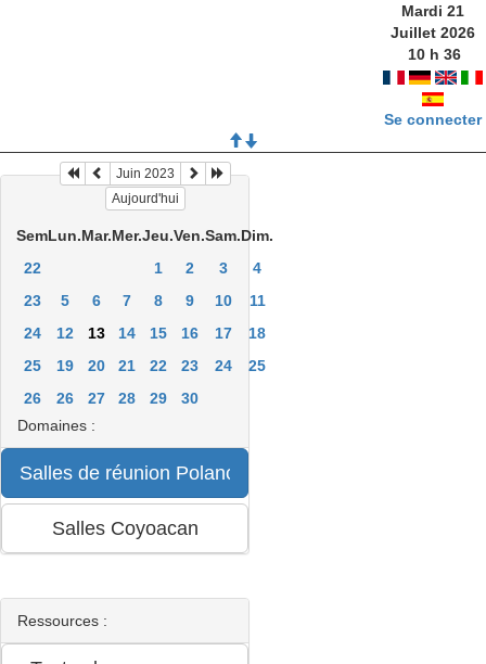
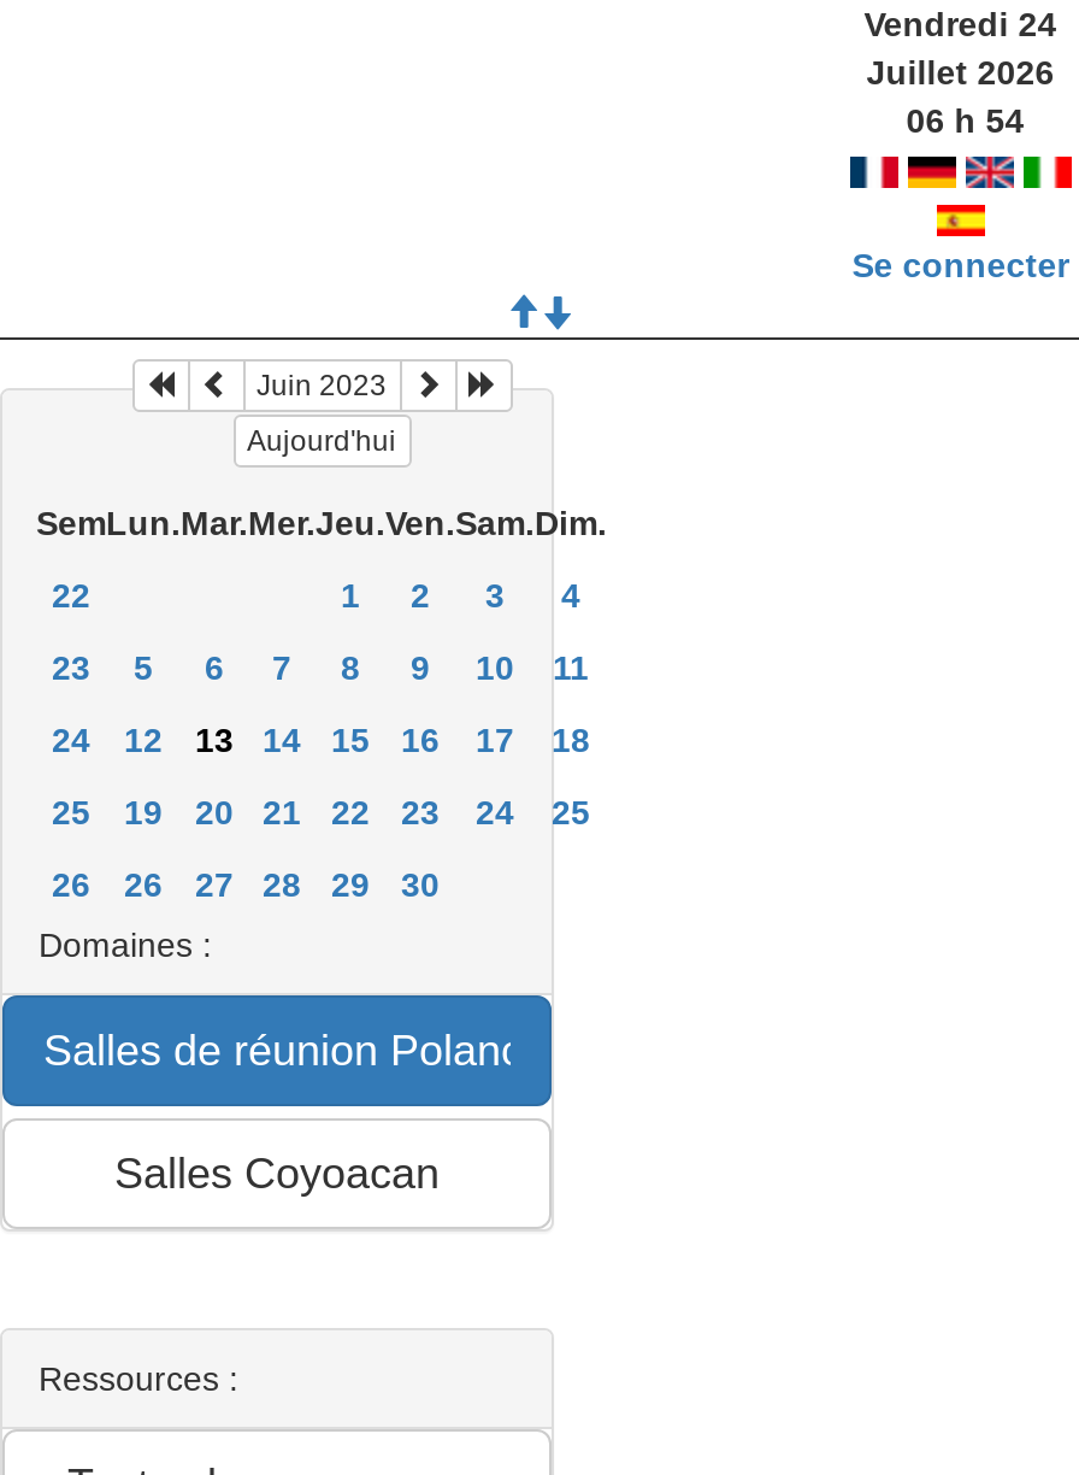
[401,2,464,20] Mardi 21 -> [864,5,1057,43] Vendredi 24
[408,46,461,63] 10 h 36 -> [906,101,1024,140] 06 h 54

